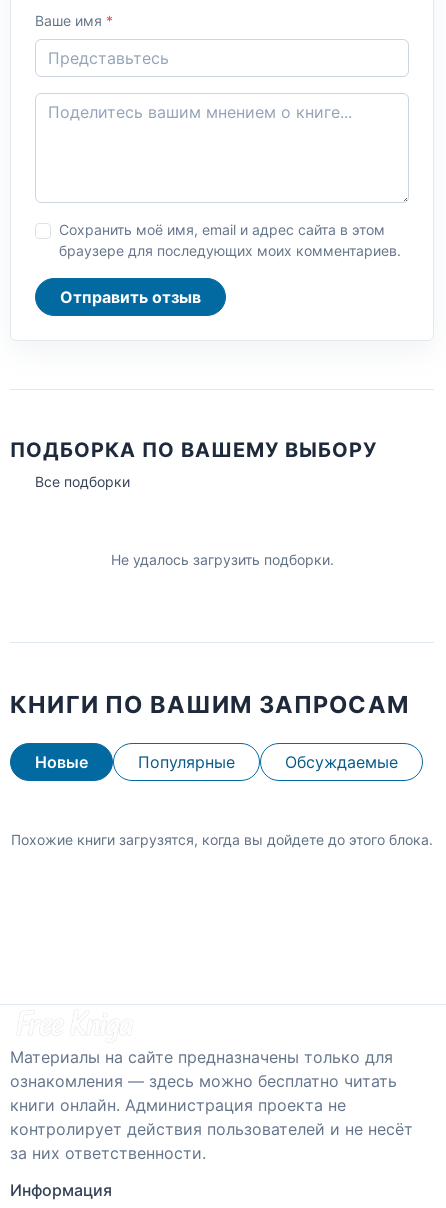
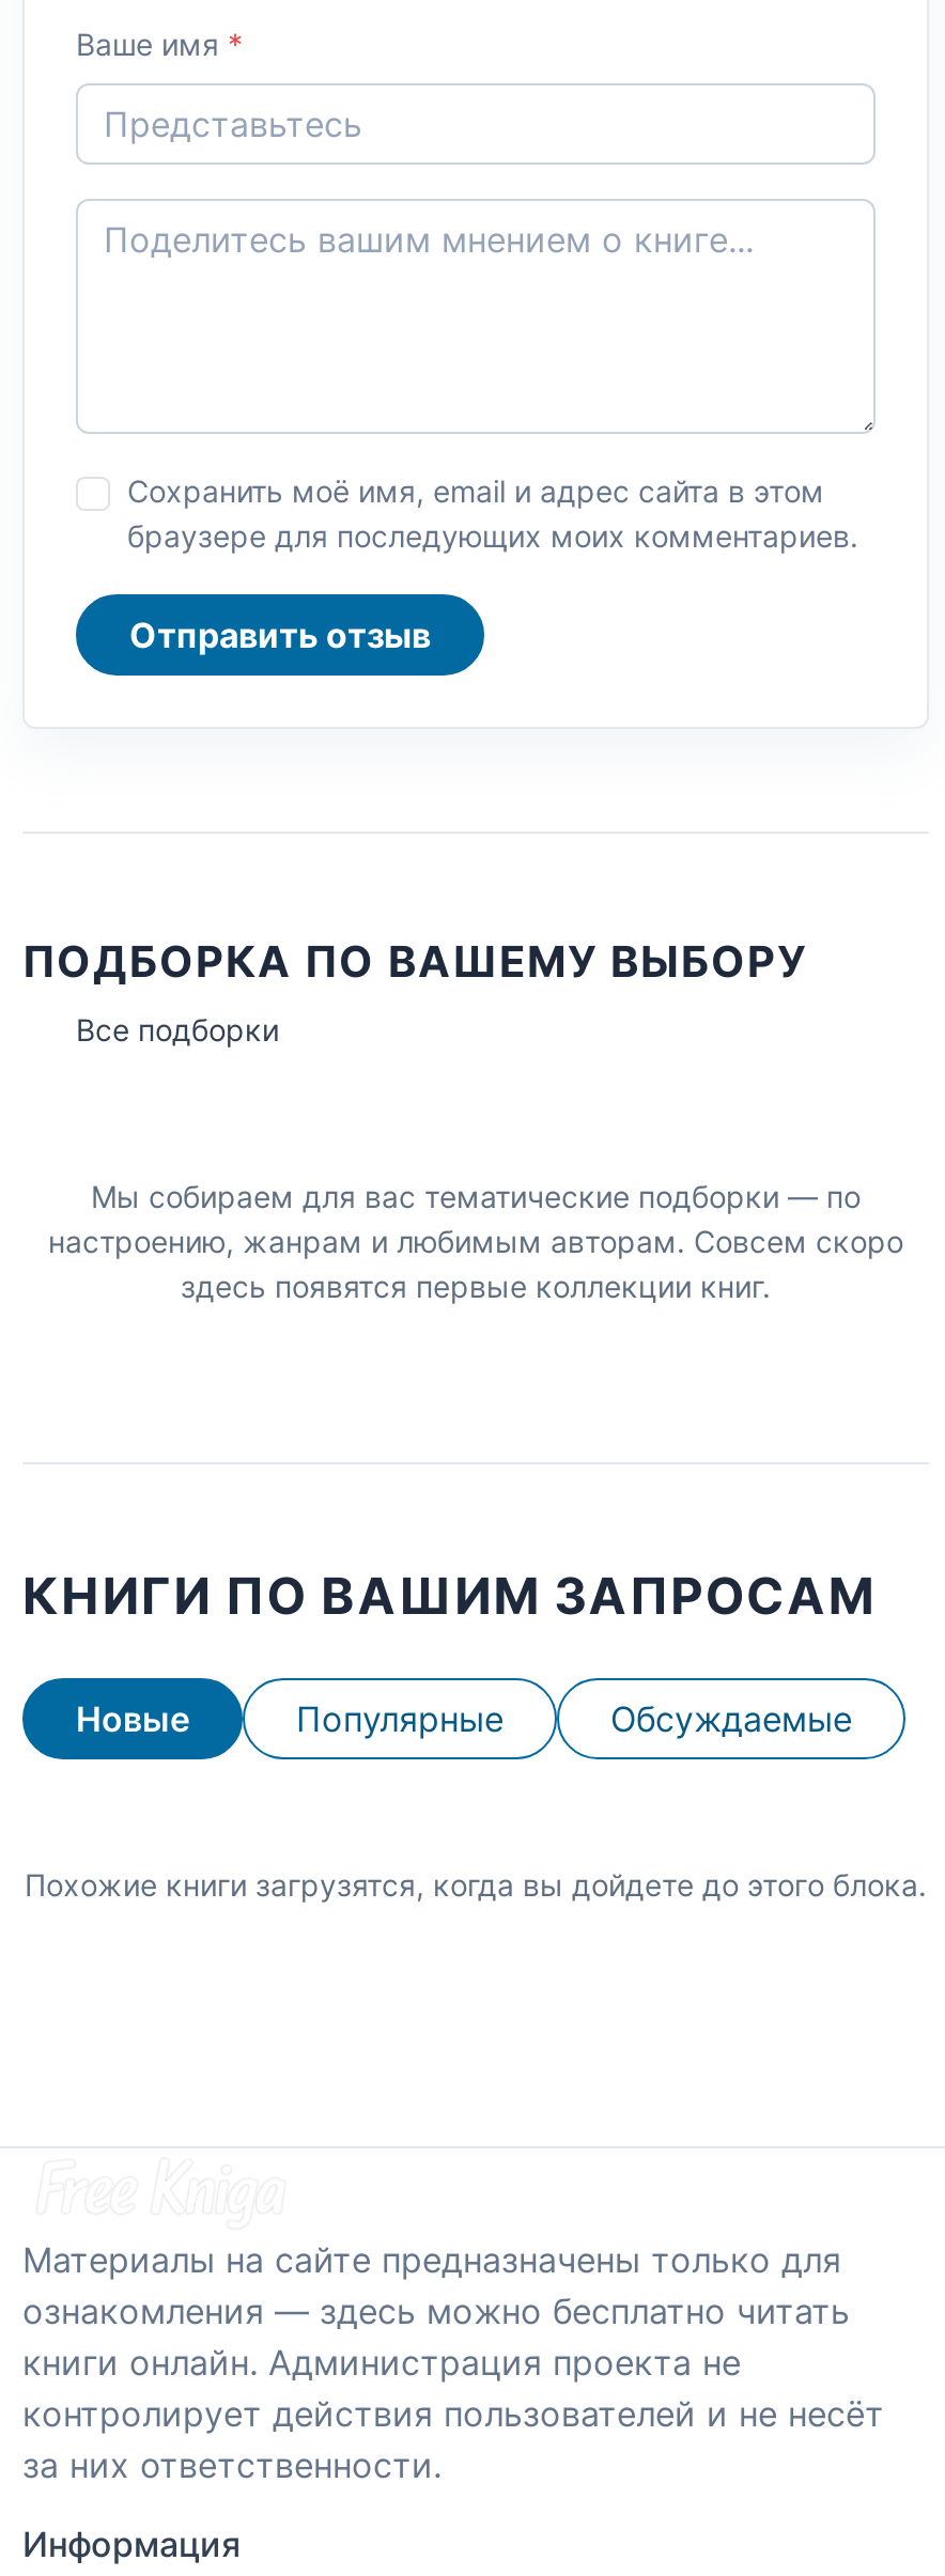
[110,551,333,568] Не удалось загрузить подборки. -> [48,1178,903,1304] Мы собираем для вас тематические подборки — по | настроению, жанрам и любимым авторам. Совсем скоро | здесь появятся первые коллекции книг.
moved [10,690,433,848] -> [22,1565,927,1903]: КНИГИ ПО ВАШИМ ЗАПРОСАМ | Новые | Популярные | Обсуждаемые | Похожие книги загрузятся, когда вы дойдете до этого блока.

